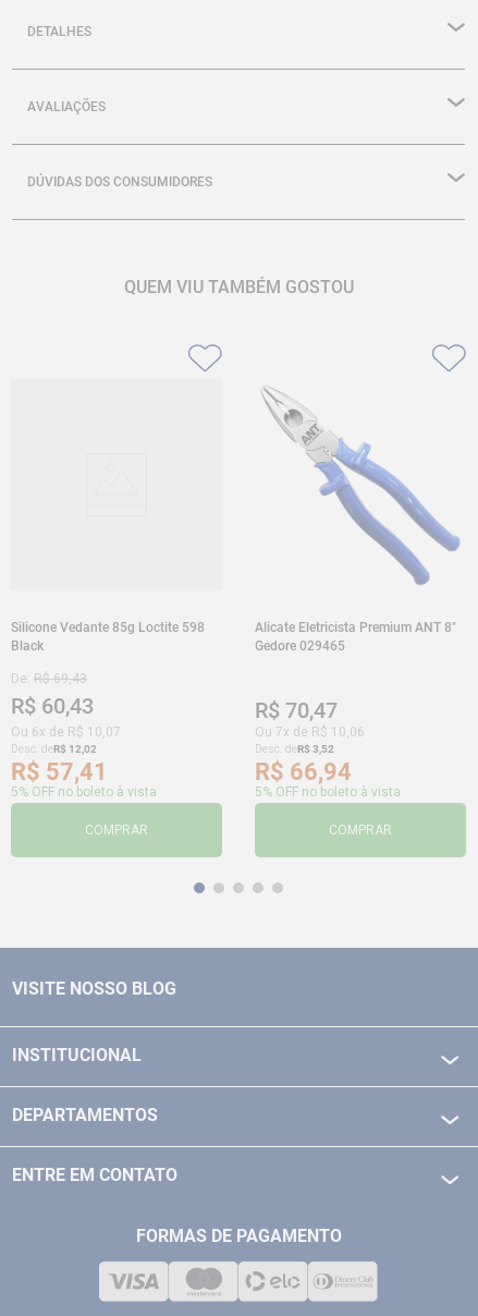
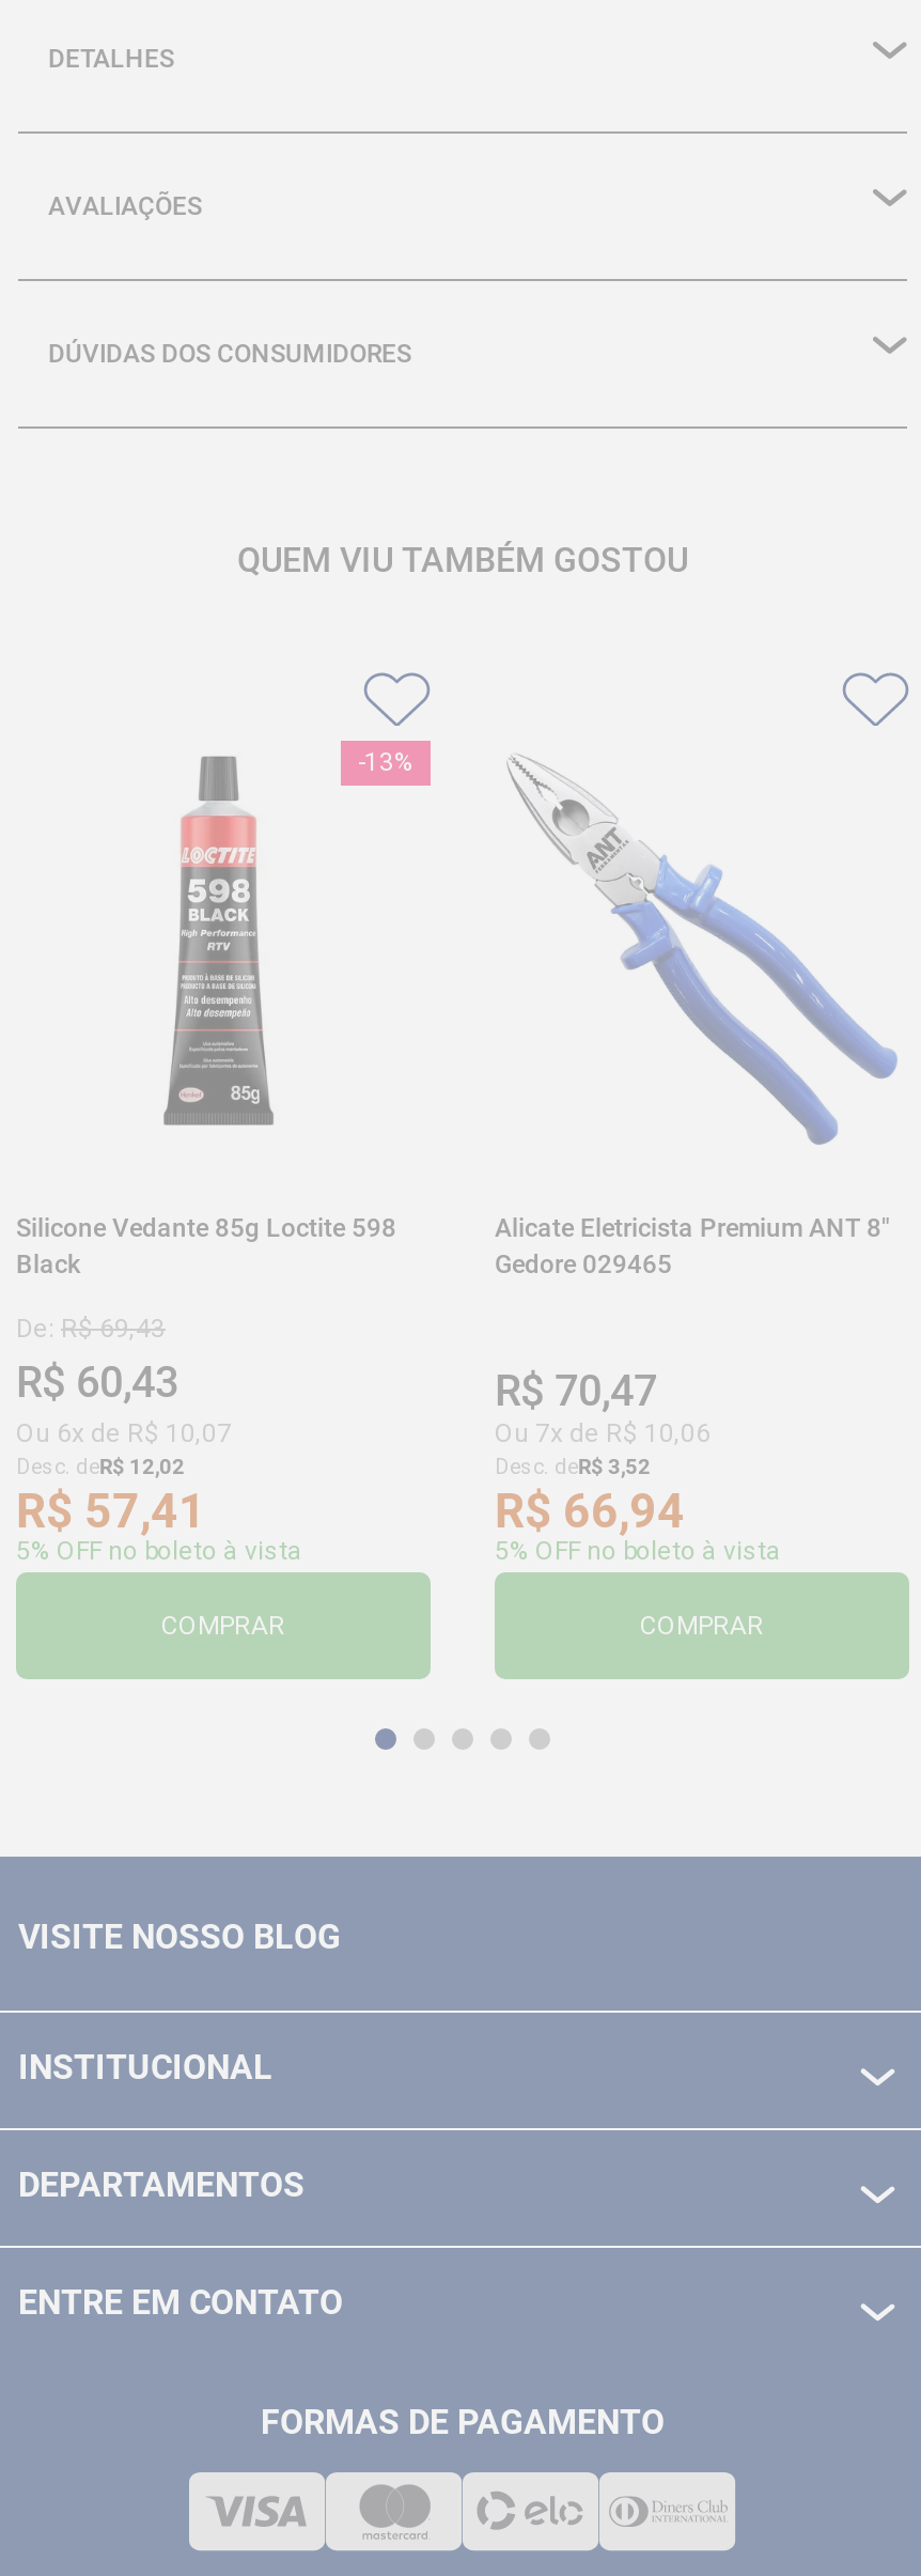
none -> [161,748,413,1128] [image] | -13%

